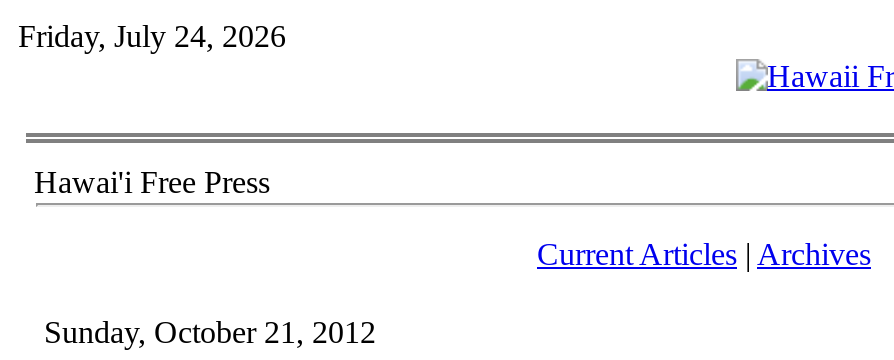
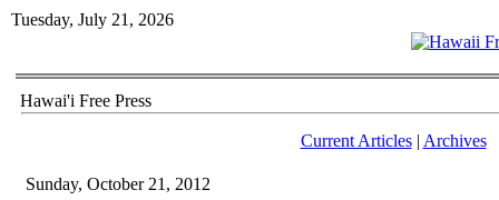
[18,19,286,53] Friday, July 24, 2026 -> [11,10,174,29] Tuesday, July 21, 2026

